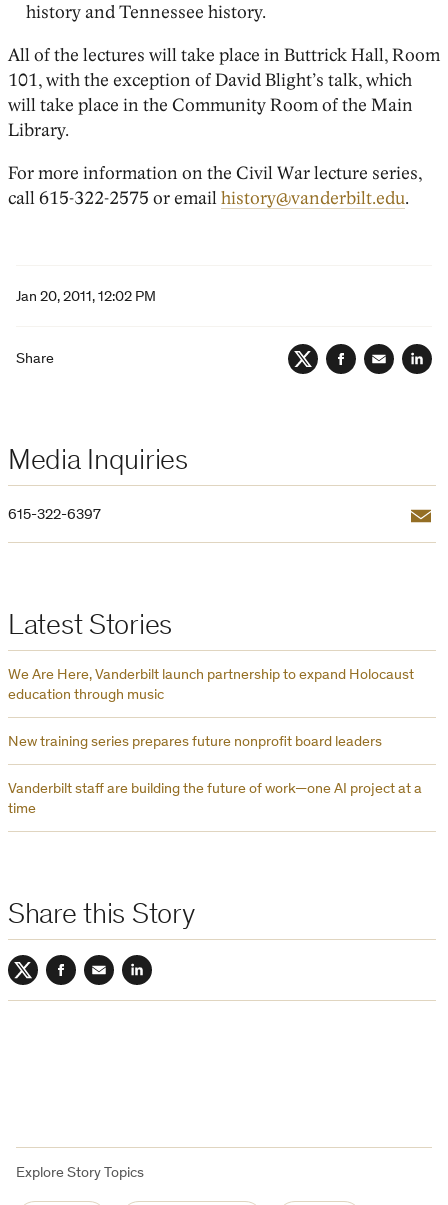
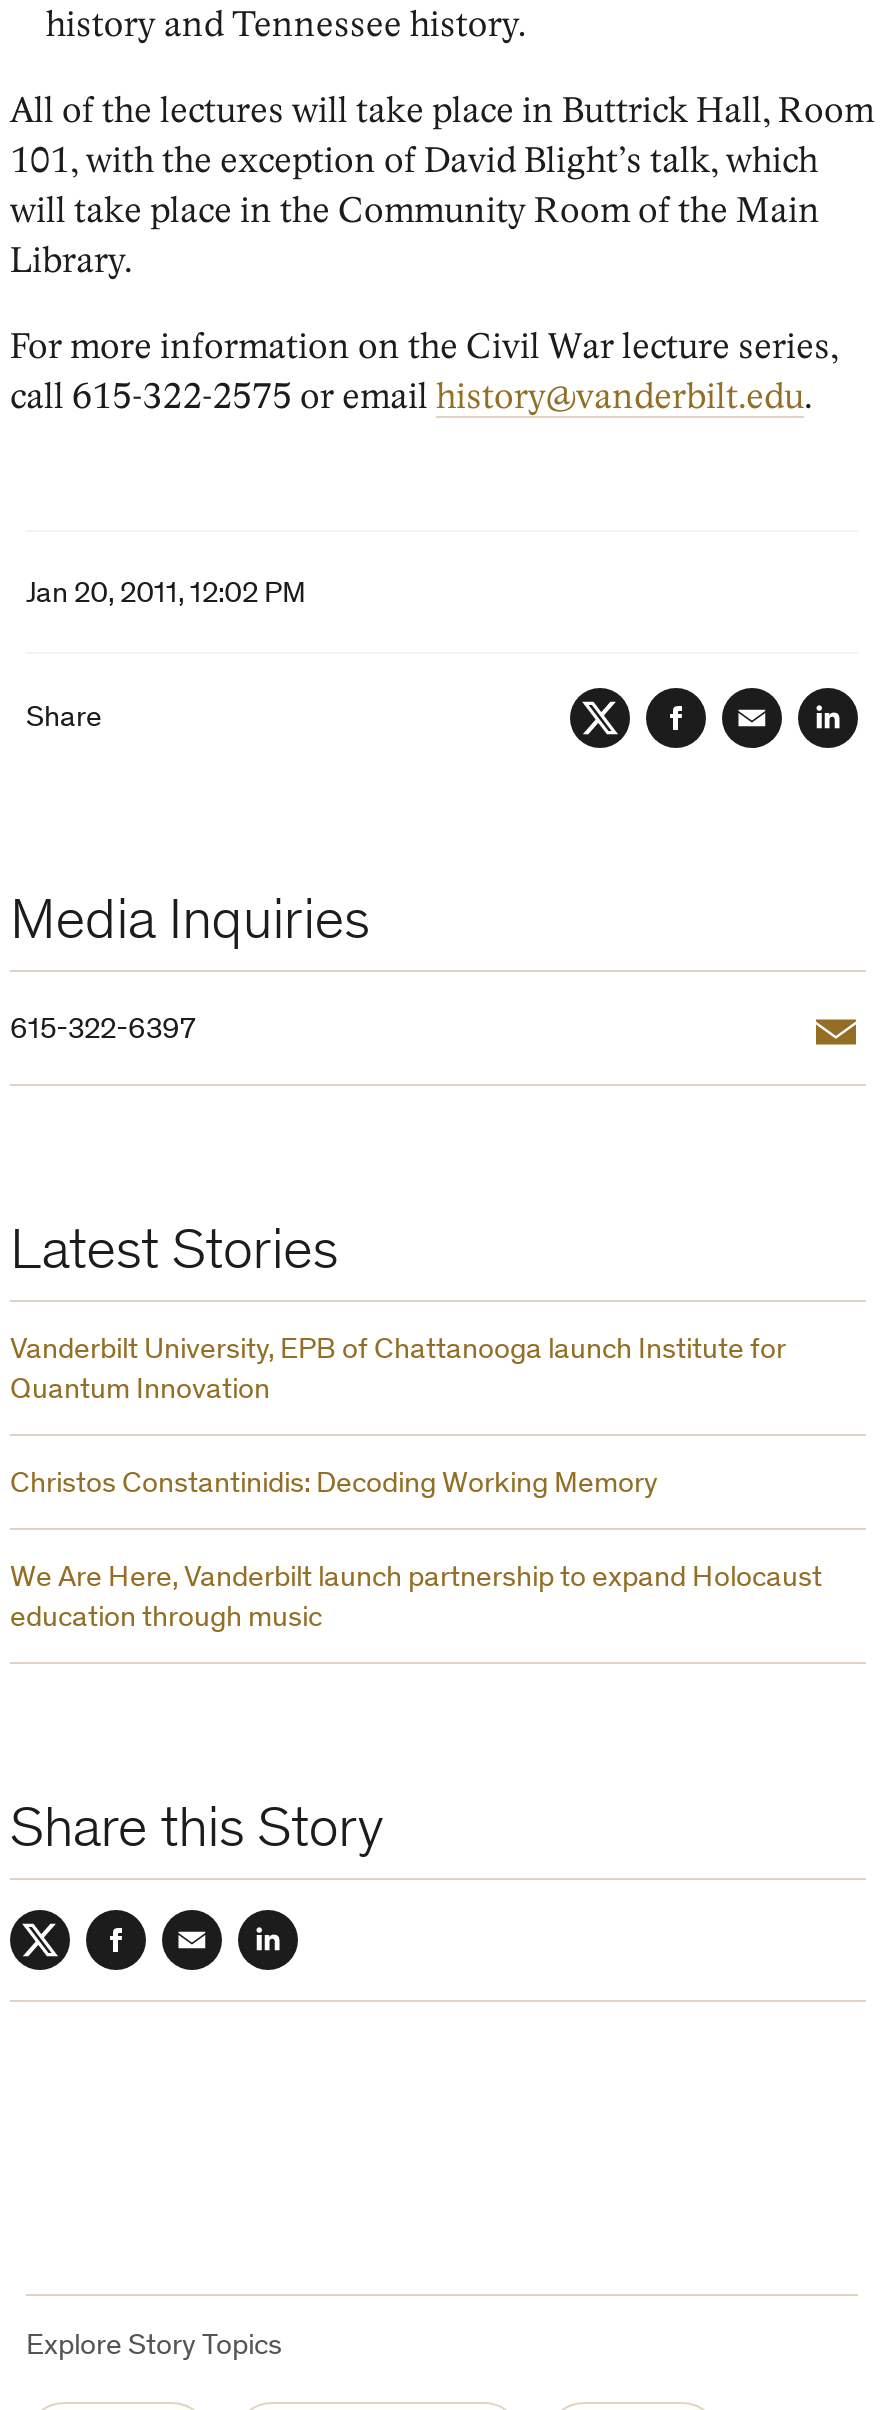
none -> [10,1336,786,1500] Vanderbilt University, EPB of Chattanooga launch Institute for | Quantum Innovation | Christos Constantinidis: Decoding Working Memory
moved [8,668,414,703] -> [10,1564,822,1634]: We Are Here, Vanderbilt launch partnership to expand Holocaust | education through music
[8,735,422,817] New training series prepares future nonprofit board leaders | Vanderbilt staff are building the future of work—one AI project at a | time -> none

